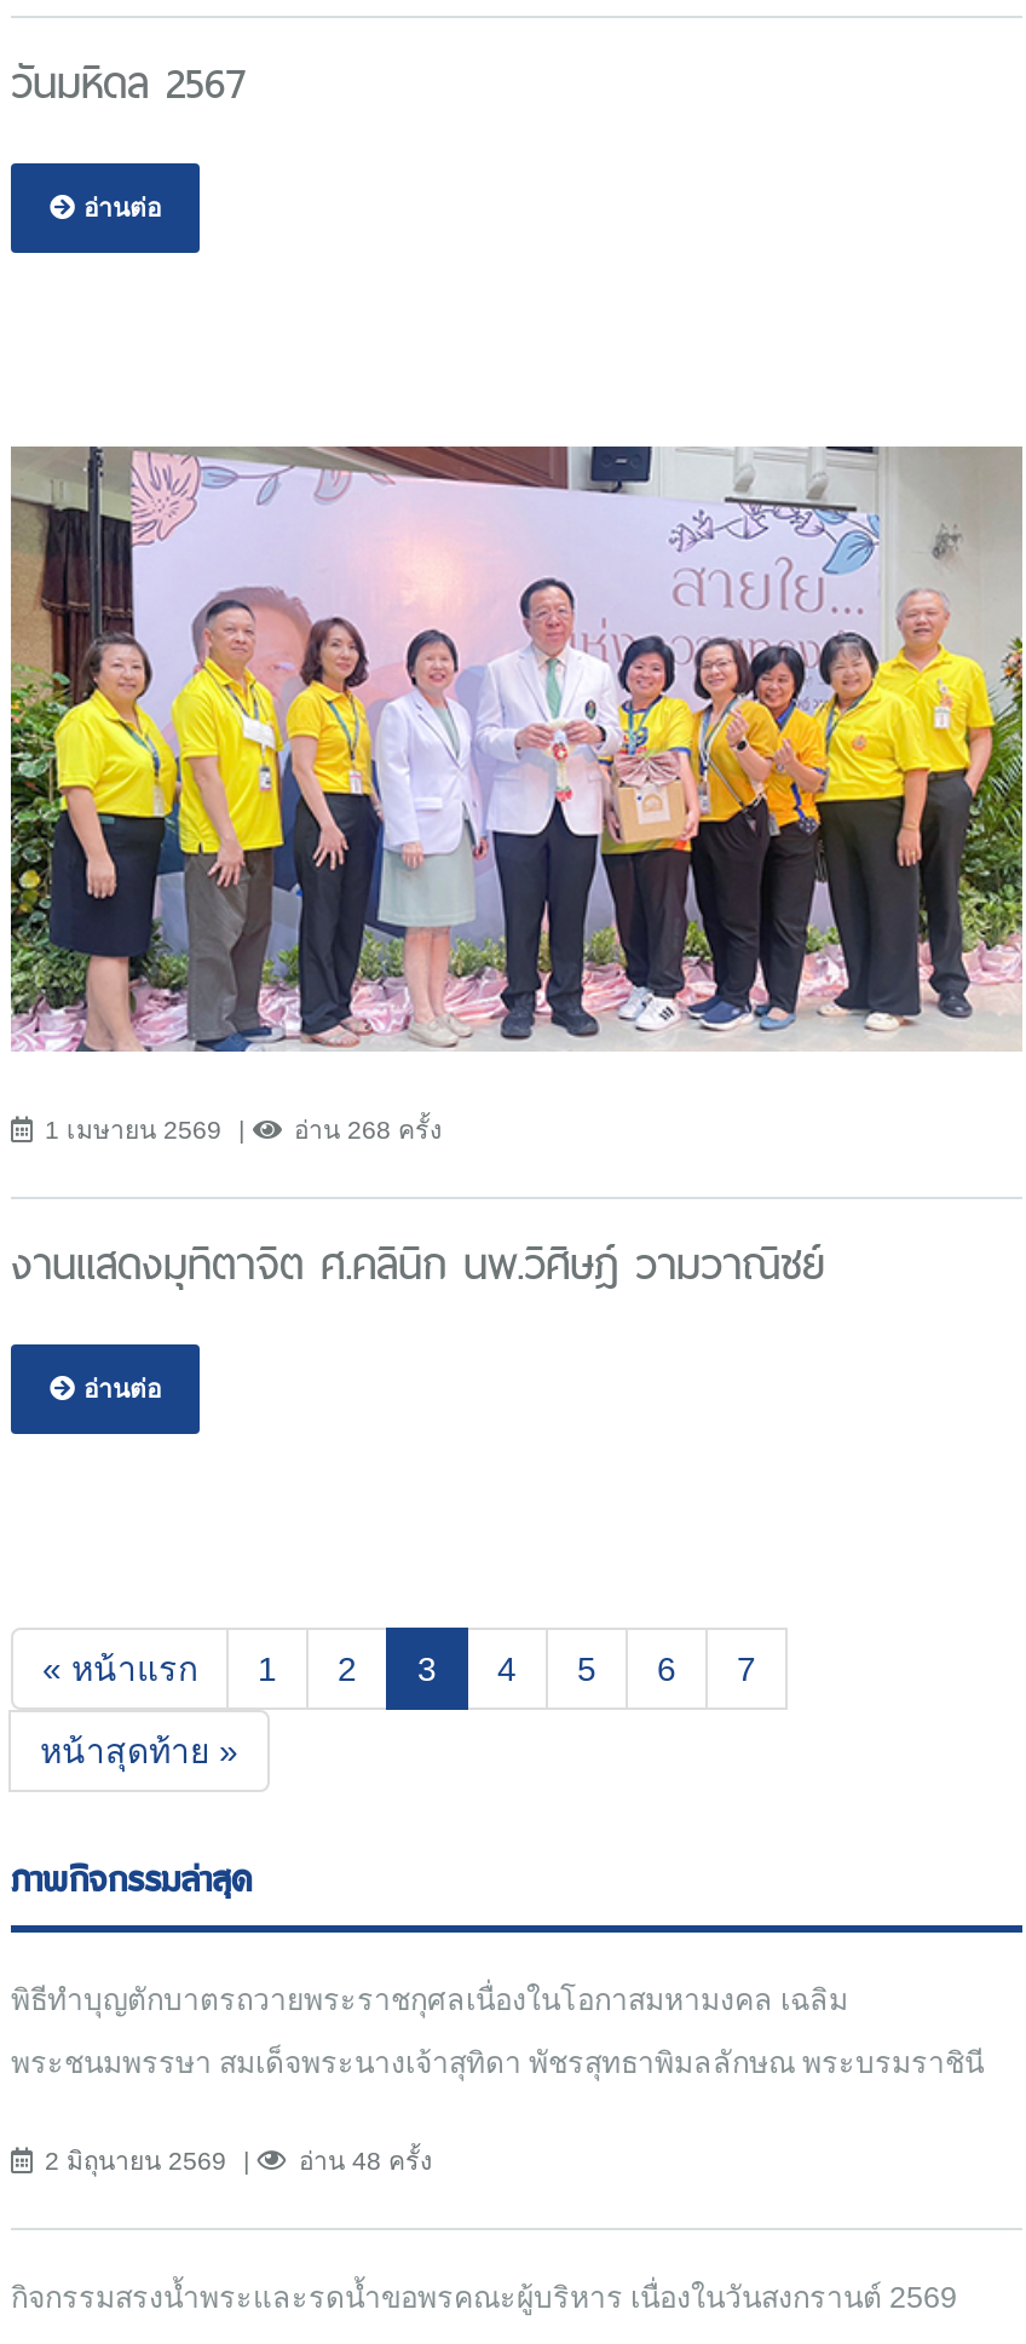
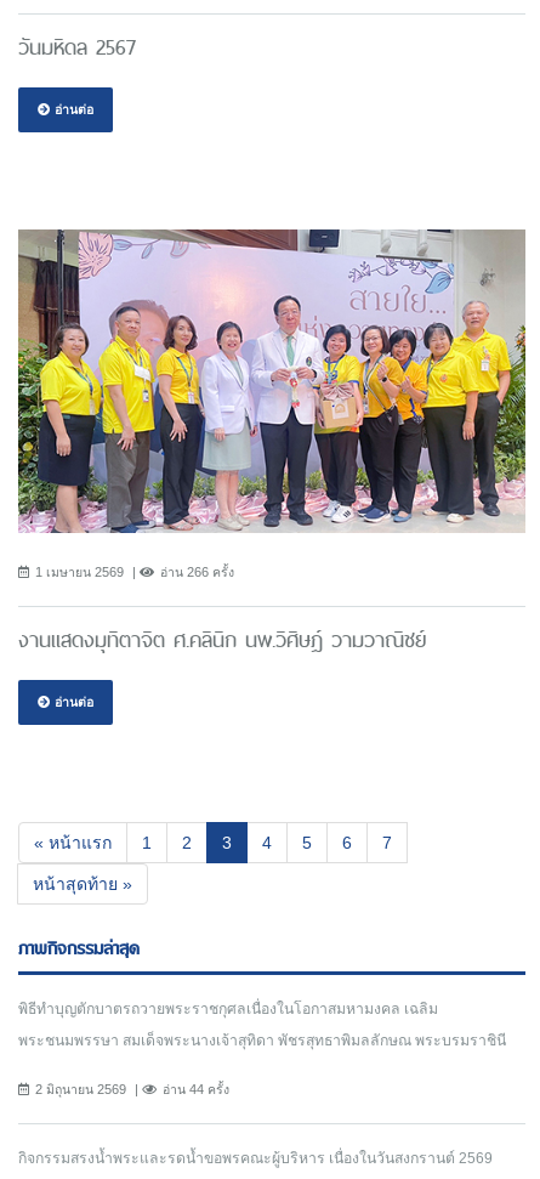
[294,1115,442,1145] อ่าน 268 ครั้ง -> [160,565,234,580] อ่าน 266 ครั้ง
[299,2147,432,2176] อ่าน 48 ครั้ง -> [163,1082,229,1097] อ่าน 44 ครั้ง

